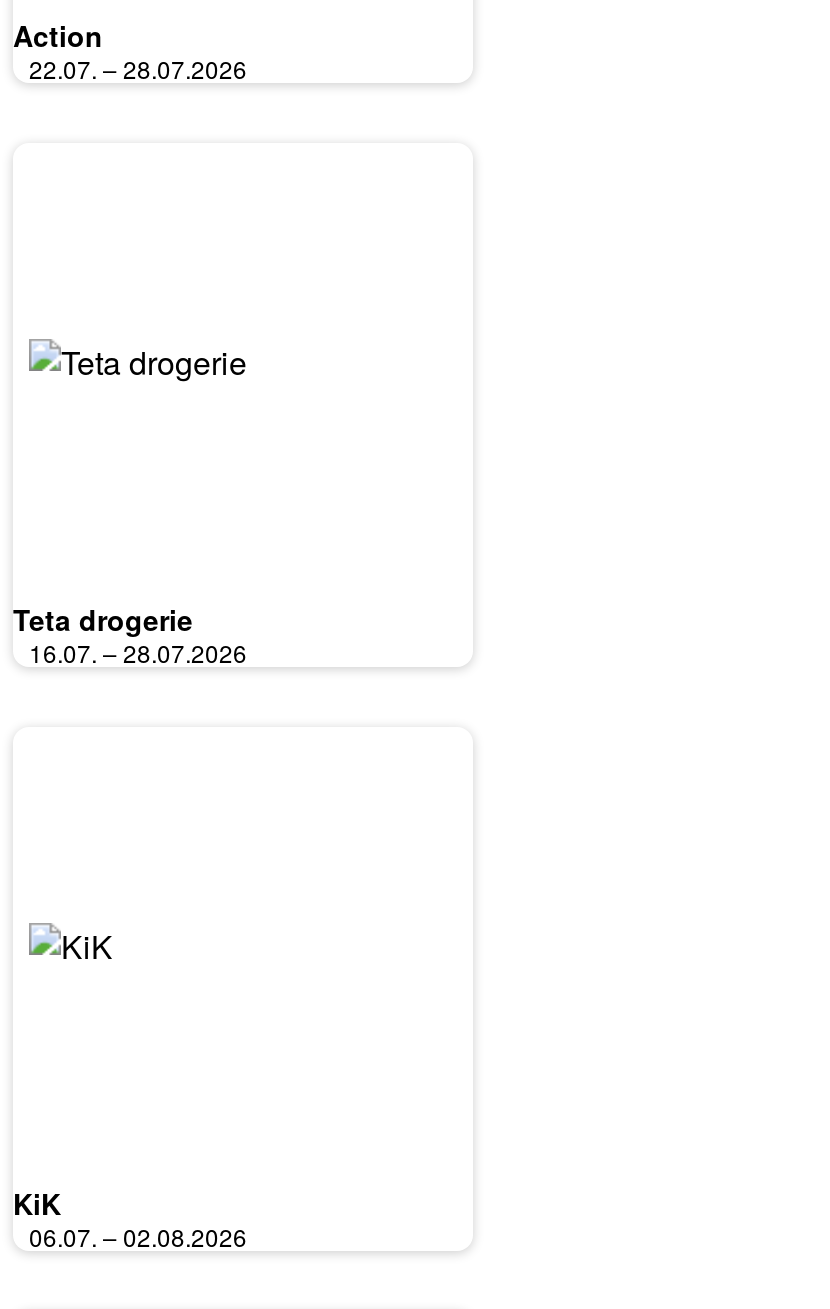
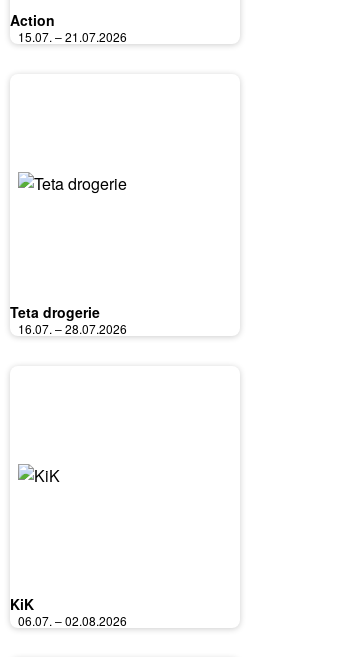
[29,51,247,85] 22.07. – 28.07.2026 -> [18,28,127,45] 15.07. – 21.07.2026

